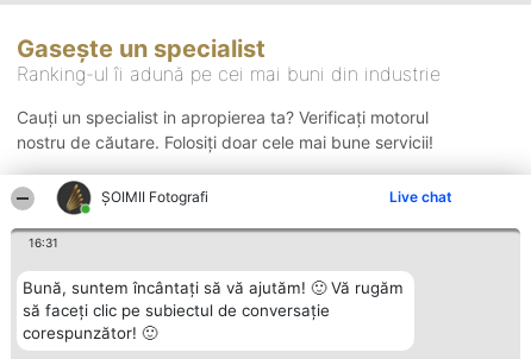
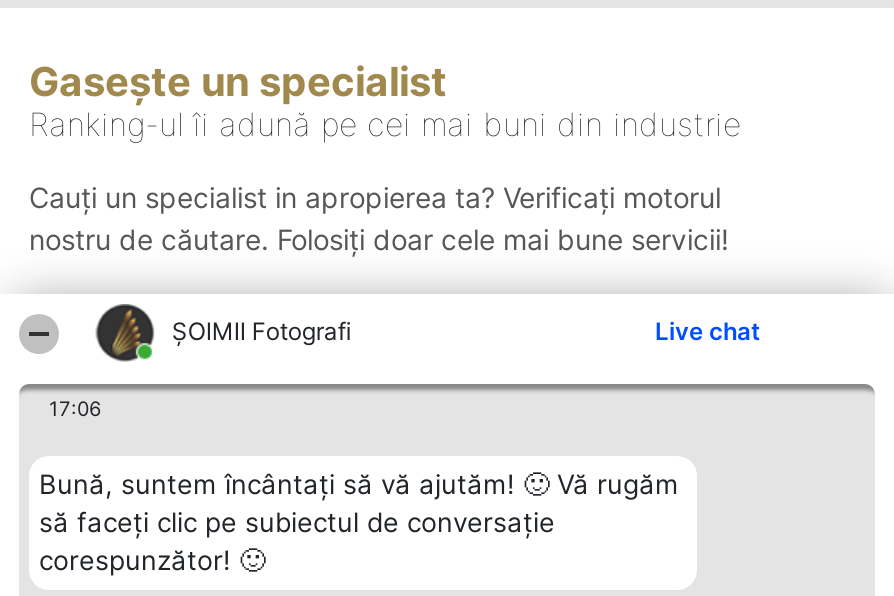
[29,235,58,250] 16:31 -> [49,396,101,420] 17:06

